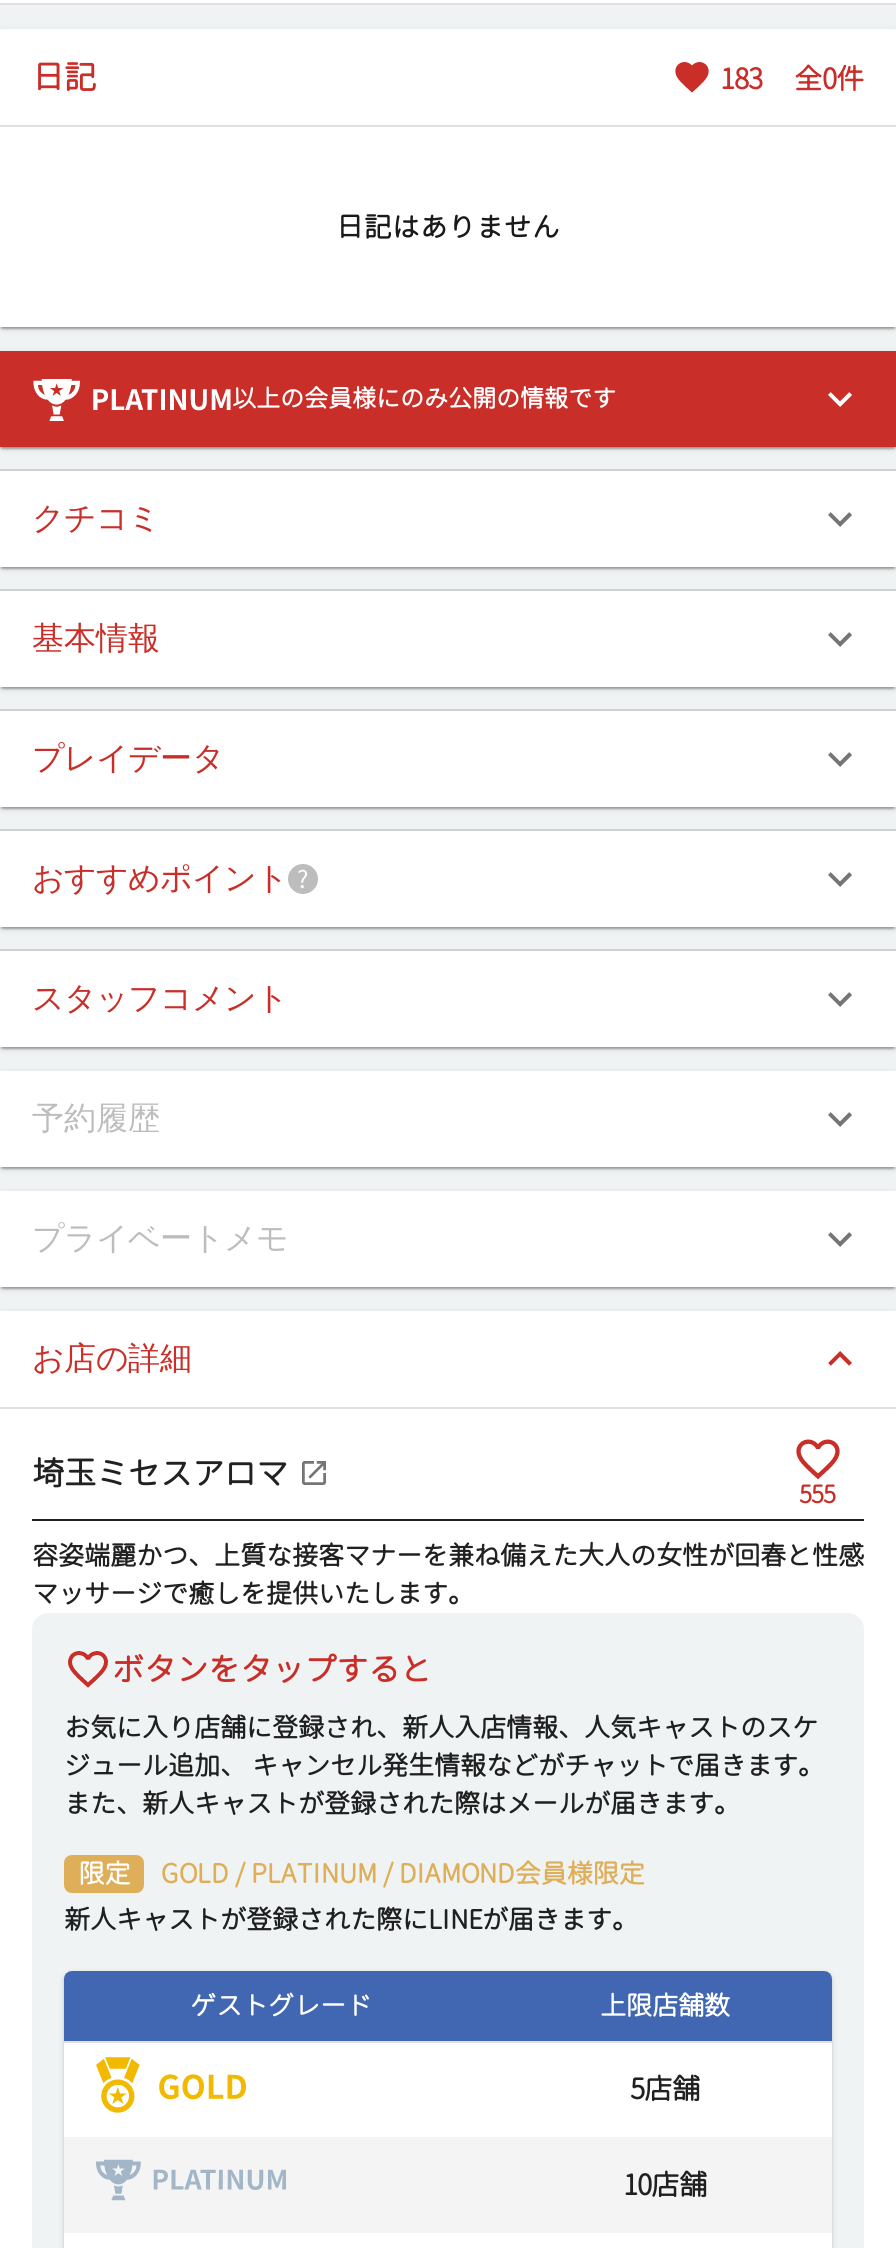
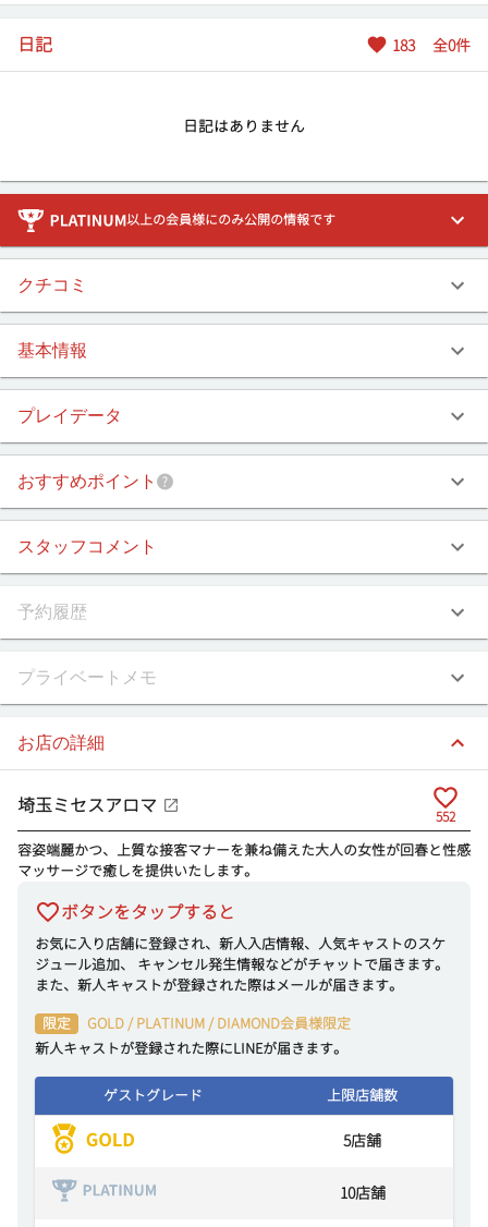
[799,1476,835,1510] 555 -> [435,807,455,825] 552

